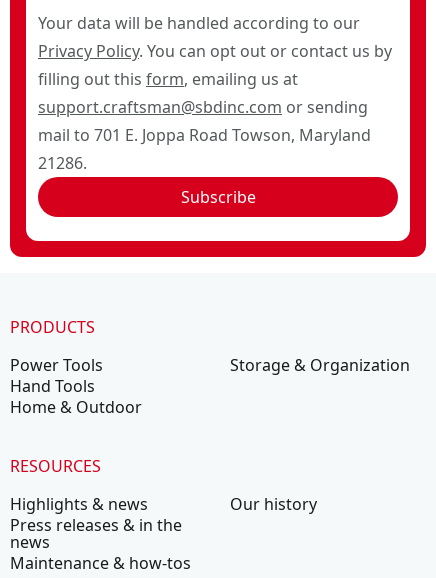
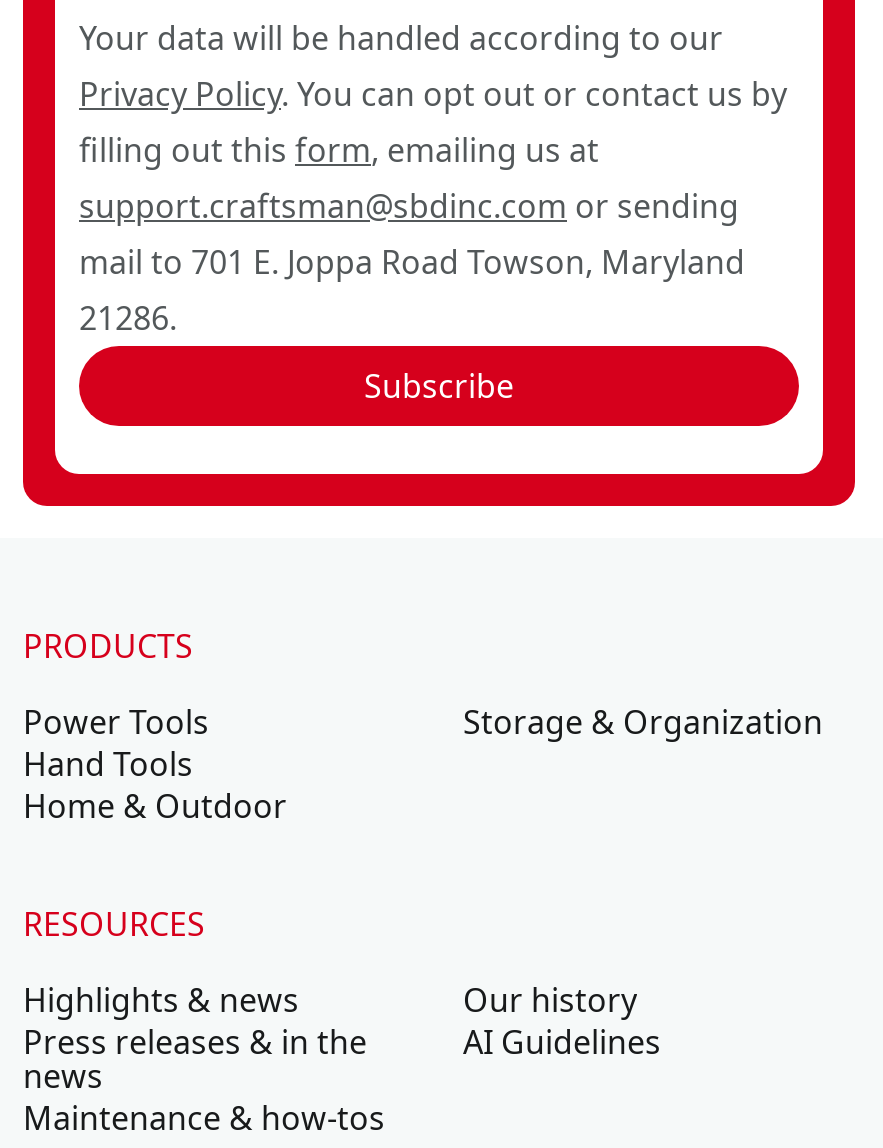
none -> [463,1020,661,1064] AI Guidelines

